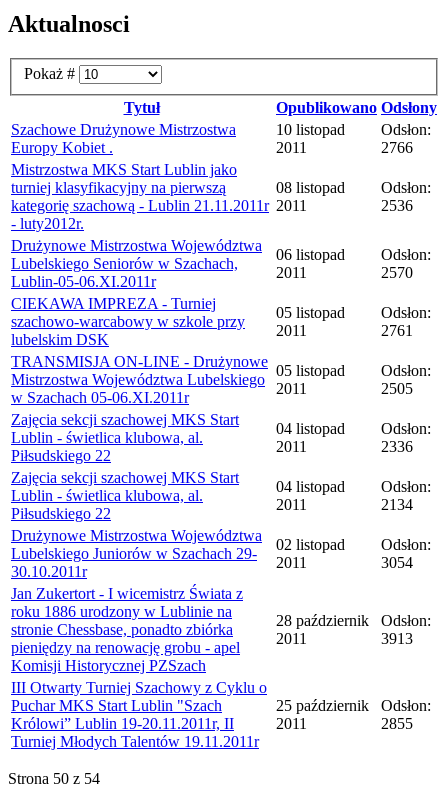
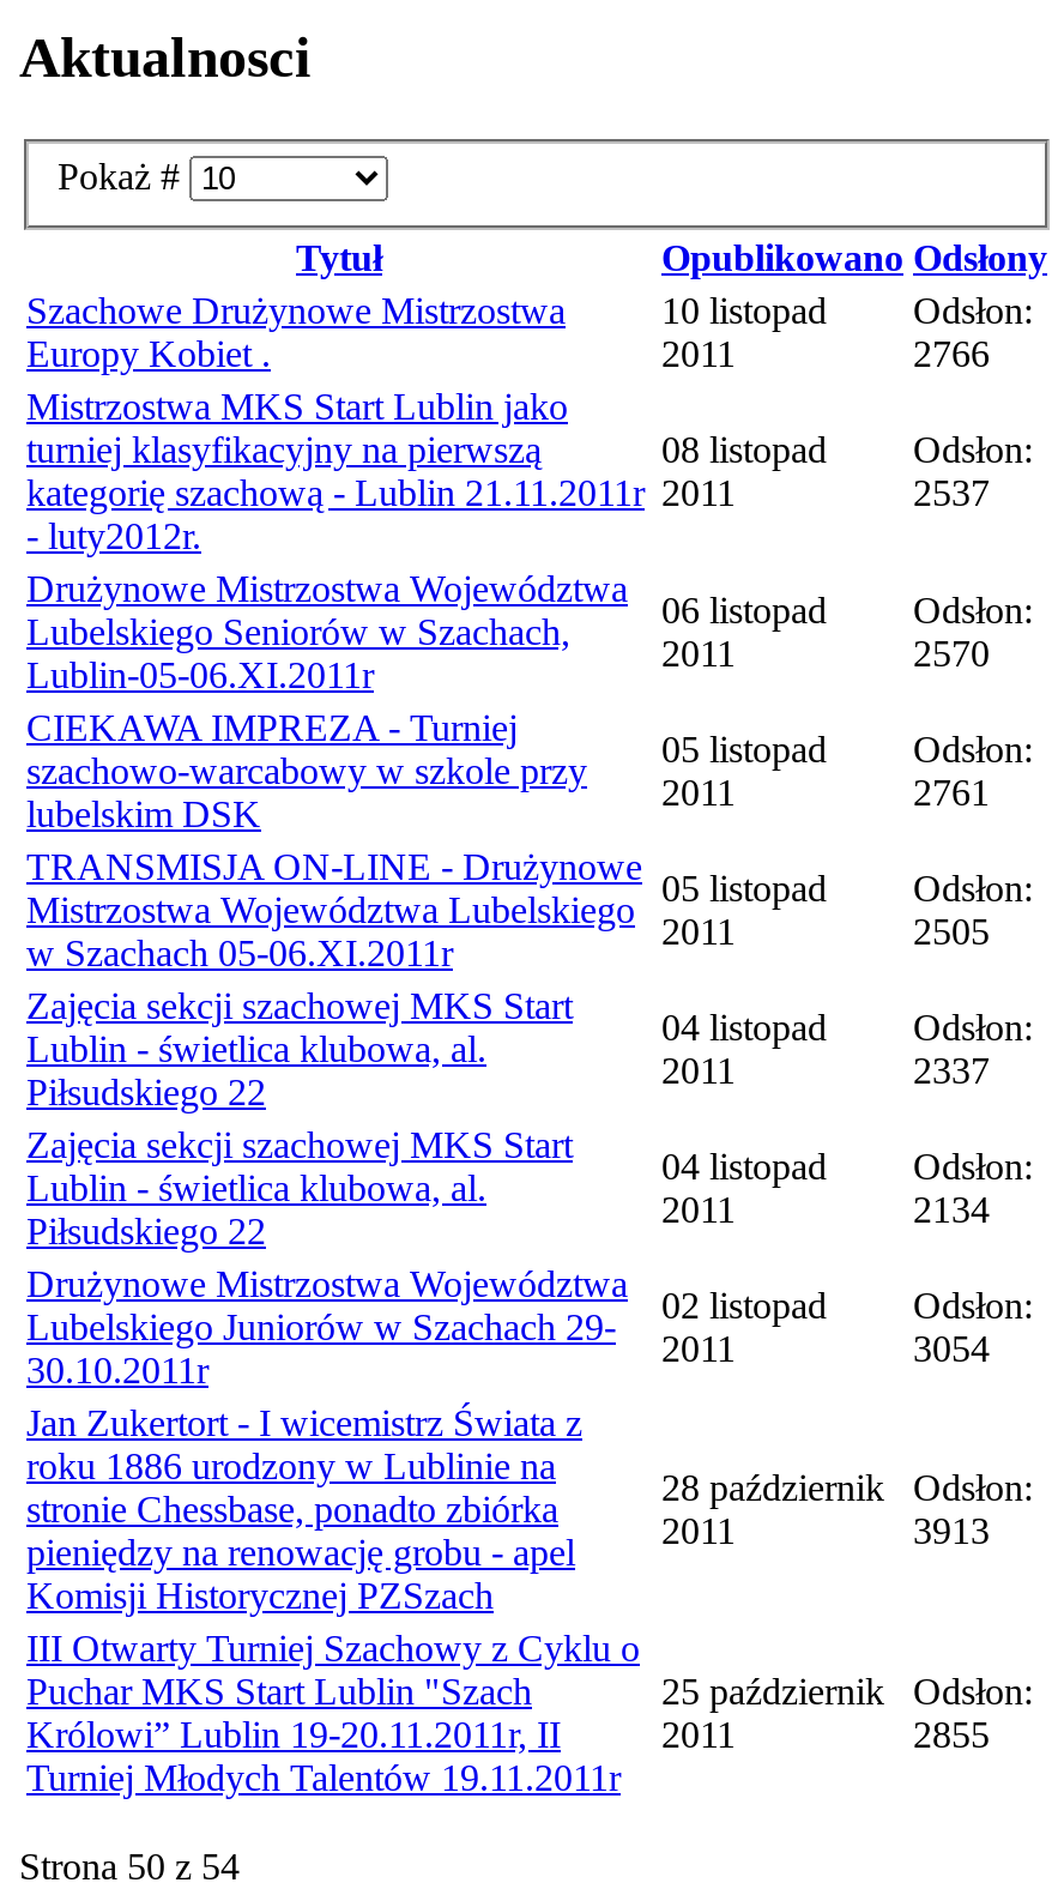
[381,197,413,214] 2536 -> [913,473,990,514] 2537
[381,438,413,455] 2336 -> [913,1051,990,1092] 2337

